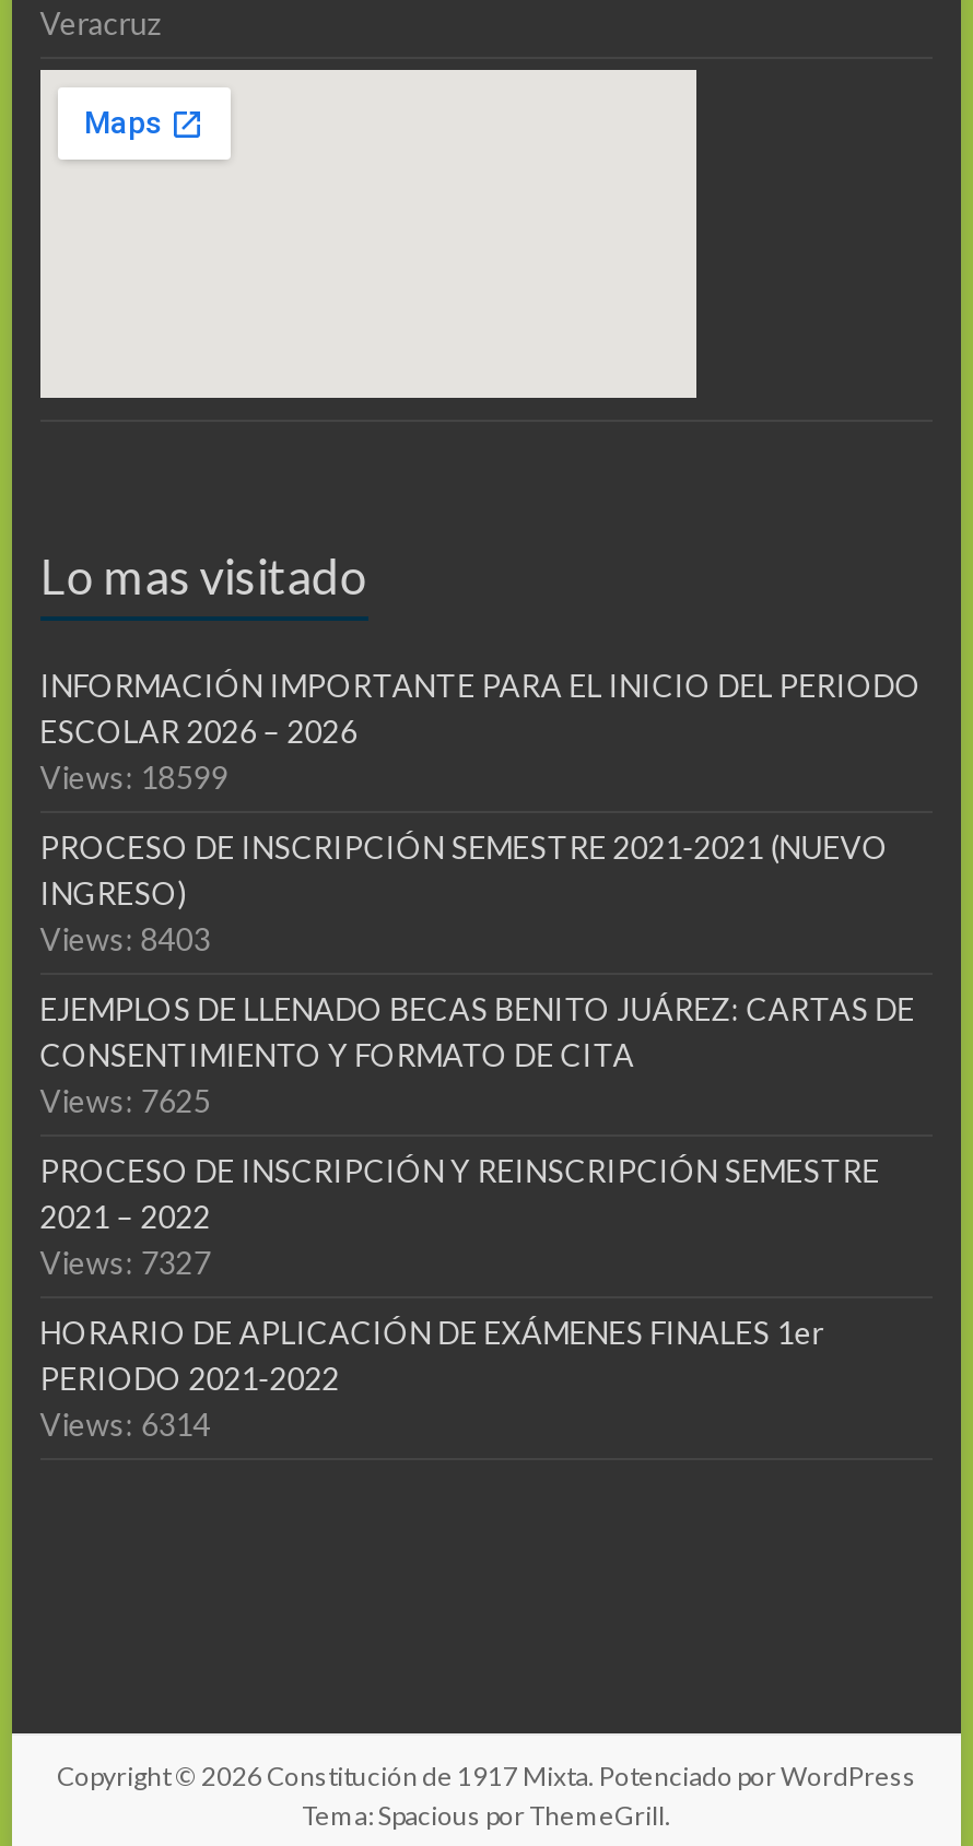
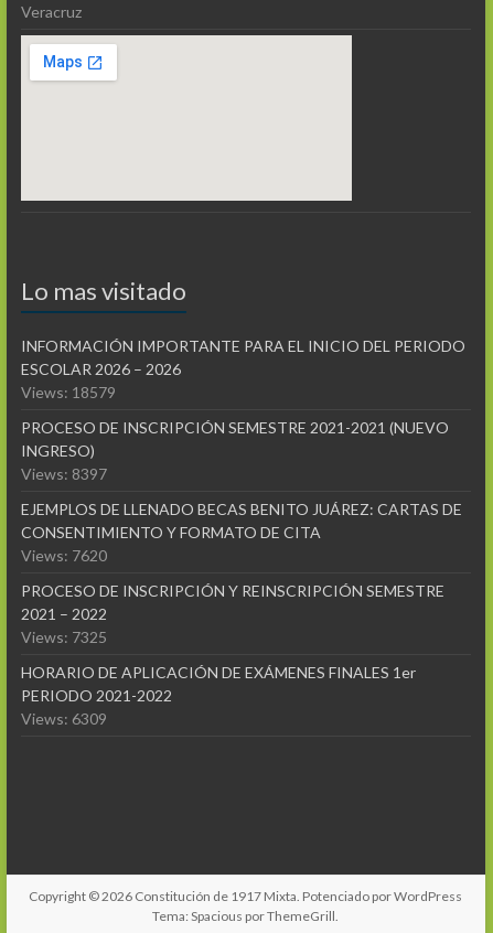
[40,760,228,797] Views: 18599 -> [21,383,116,402] Views: 18579
[40,921,211,959] Views: 8403 -> [21,465,107,484] Views: 8397
[40,1083,211,1120] Views: 7625 -> [21,546,107,565] Views: 7620
[40,1245,211,1282] Views: 7327 -> [21,628,107,647] Views: 7325
[40,1407,211,1444] Views: 6314 -> [21,710,107,728] Views: 6309

